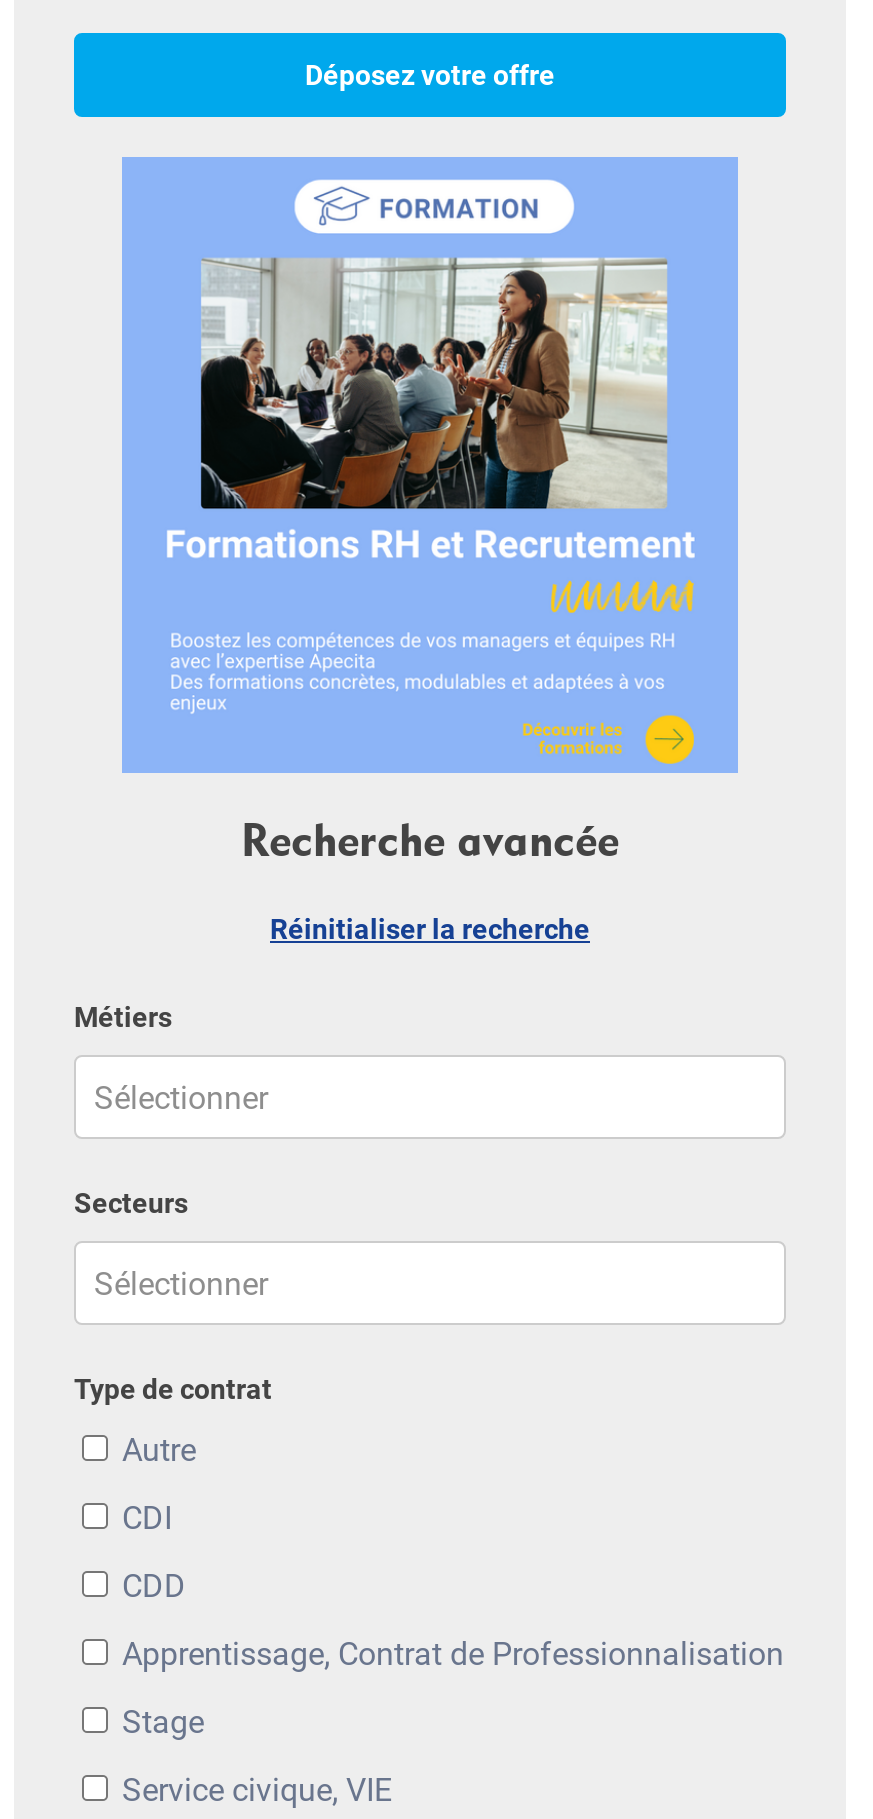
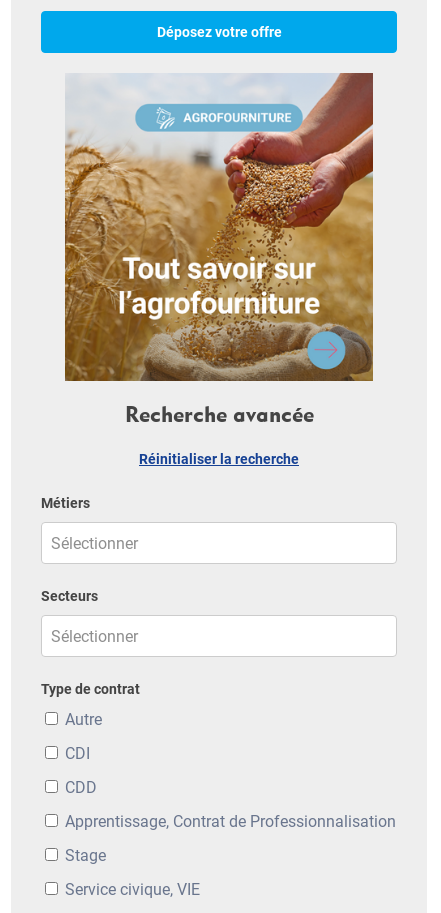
[122,157,738,773] [image] -> [64,72,374,382] [image]

